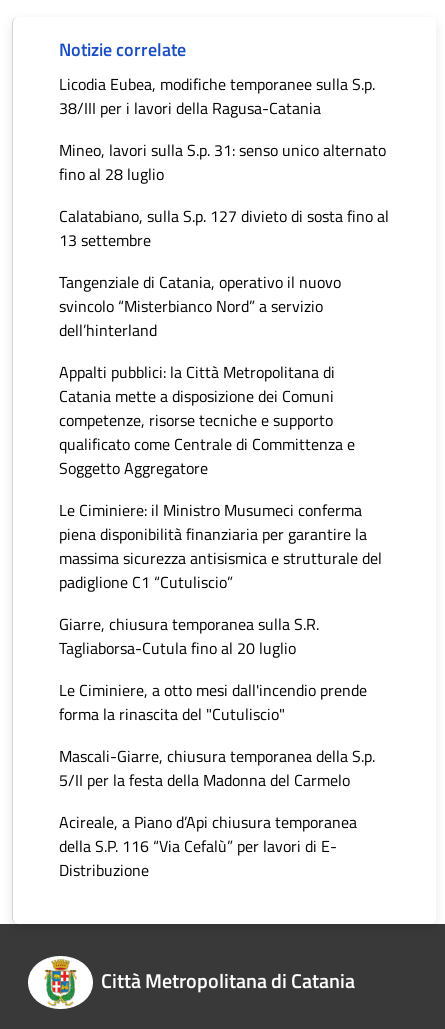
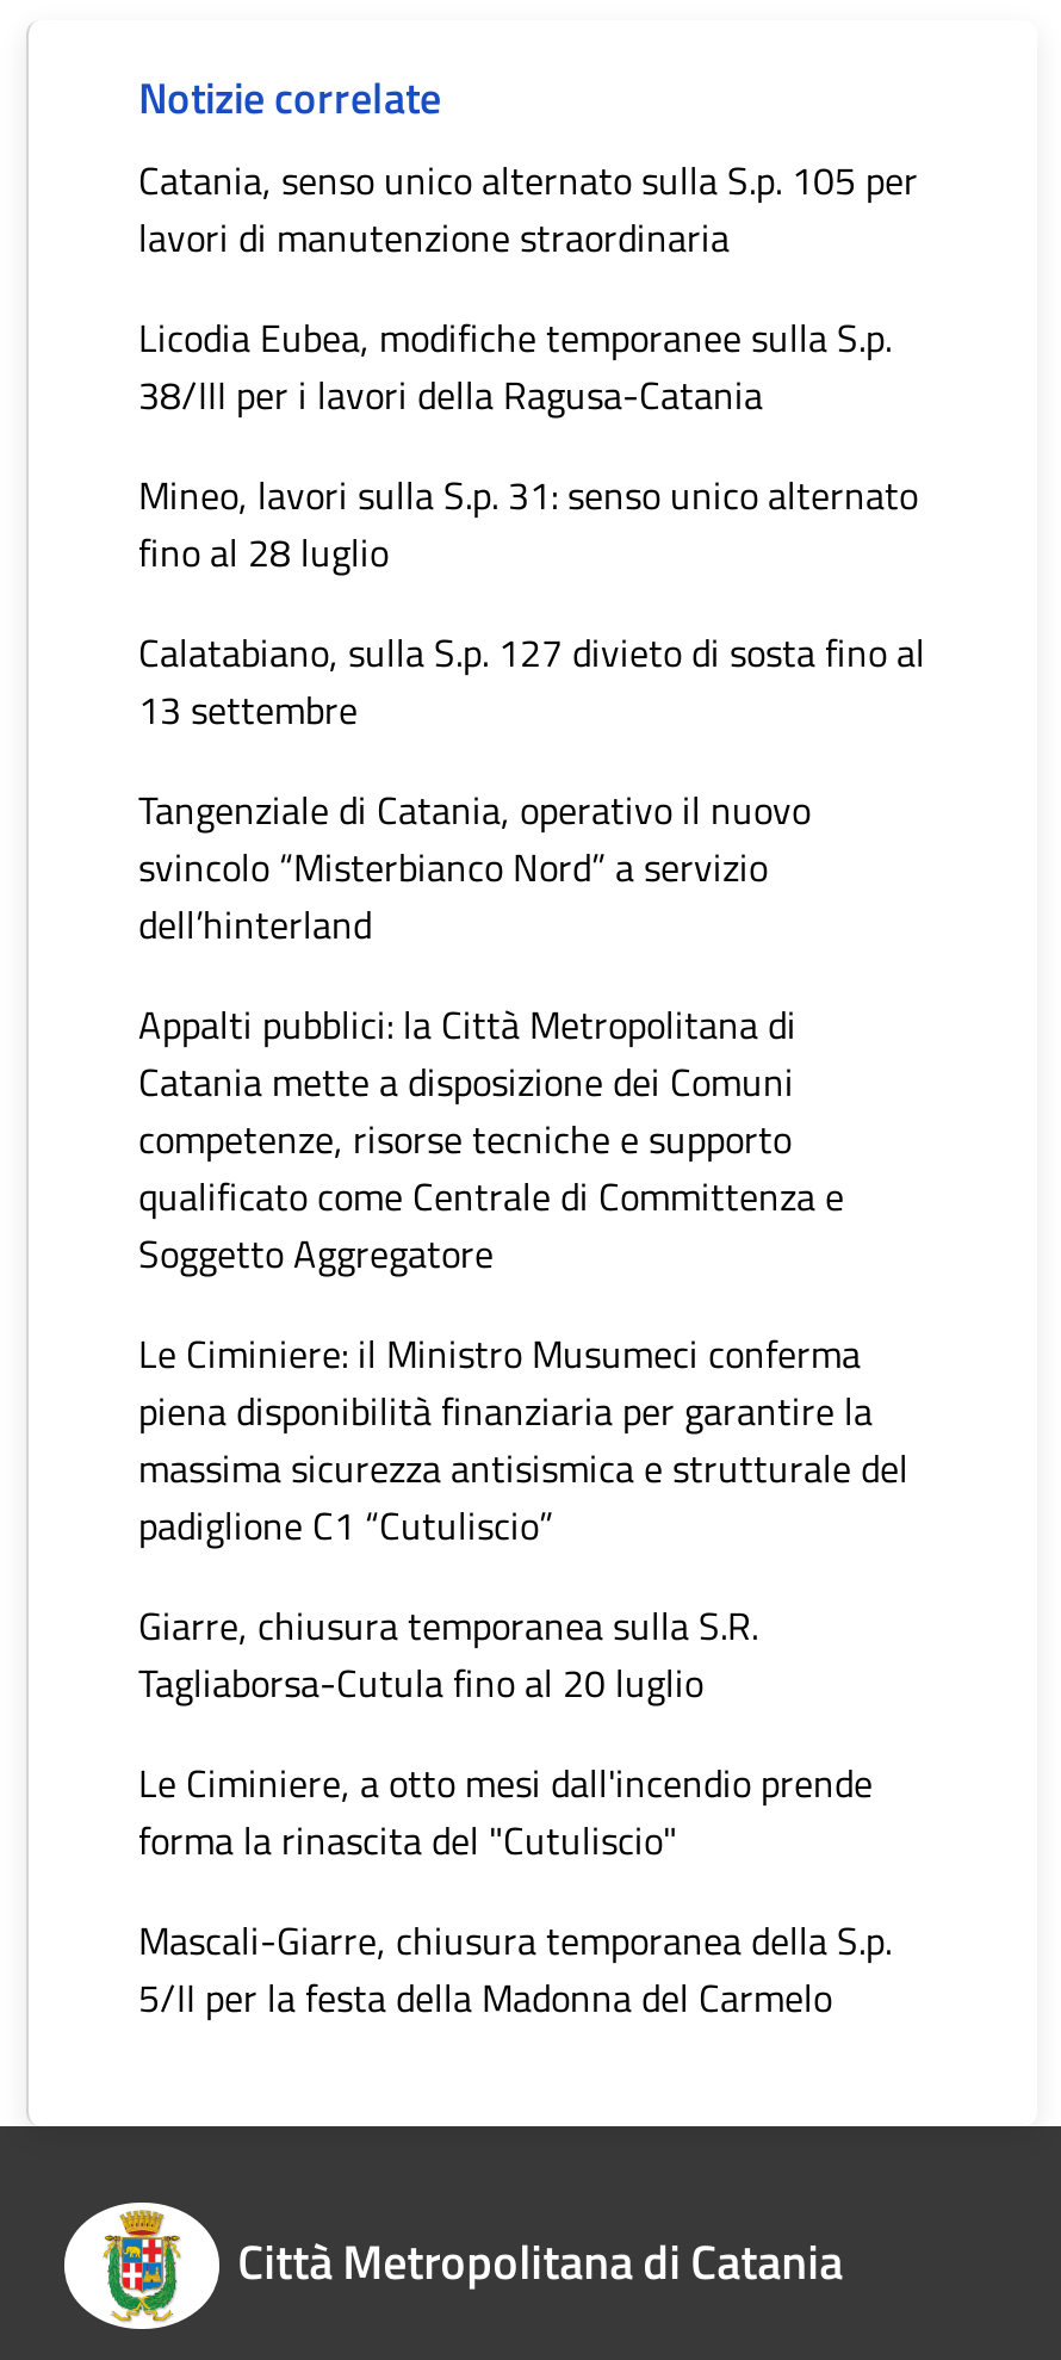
none -> [138,150,918,265] Catania, senso unico alternato sulla S.p. 105 per | lavori di manutenzione straordinaria
moved [59,71,389,791] -> [138,308,925,2025]: Licodia Eubea, modifiche temporanee sulla S.p. | 38/III per i lavori della Ragusa-Catania | Mineo, lavori sulla S.p. 31: senso unico alternato | ... | Mascali-Giarre, chiusura temporanea della S.p. | 5/II per la festa della Madonna del Carmelo
[59,809,357,881] Acireale, a Piano d’Api chiusura temporanea | della S.P. 116 “Via Cefalù” per lavori di E- | Distribuzione -> none

